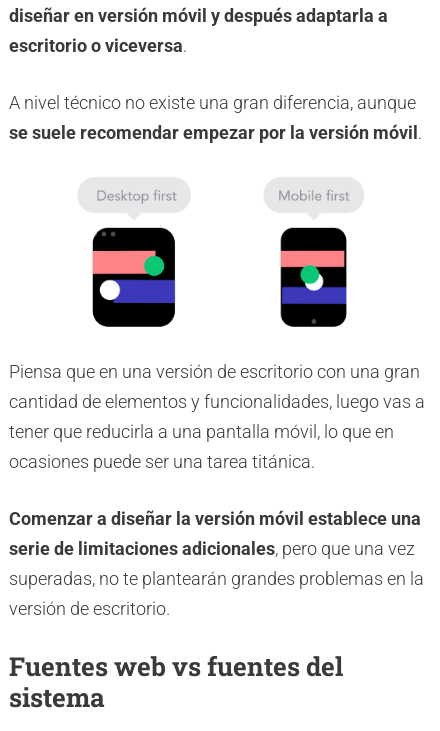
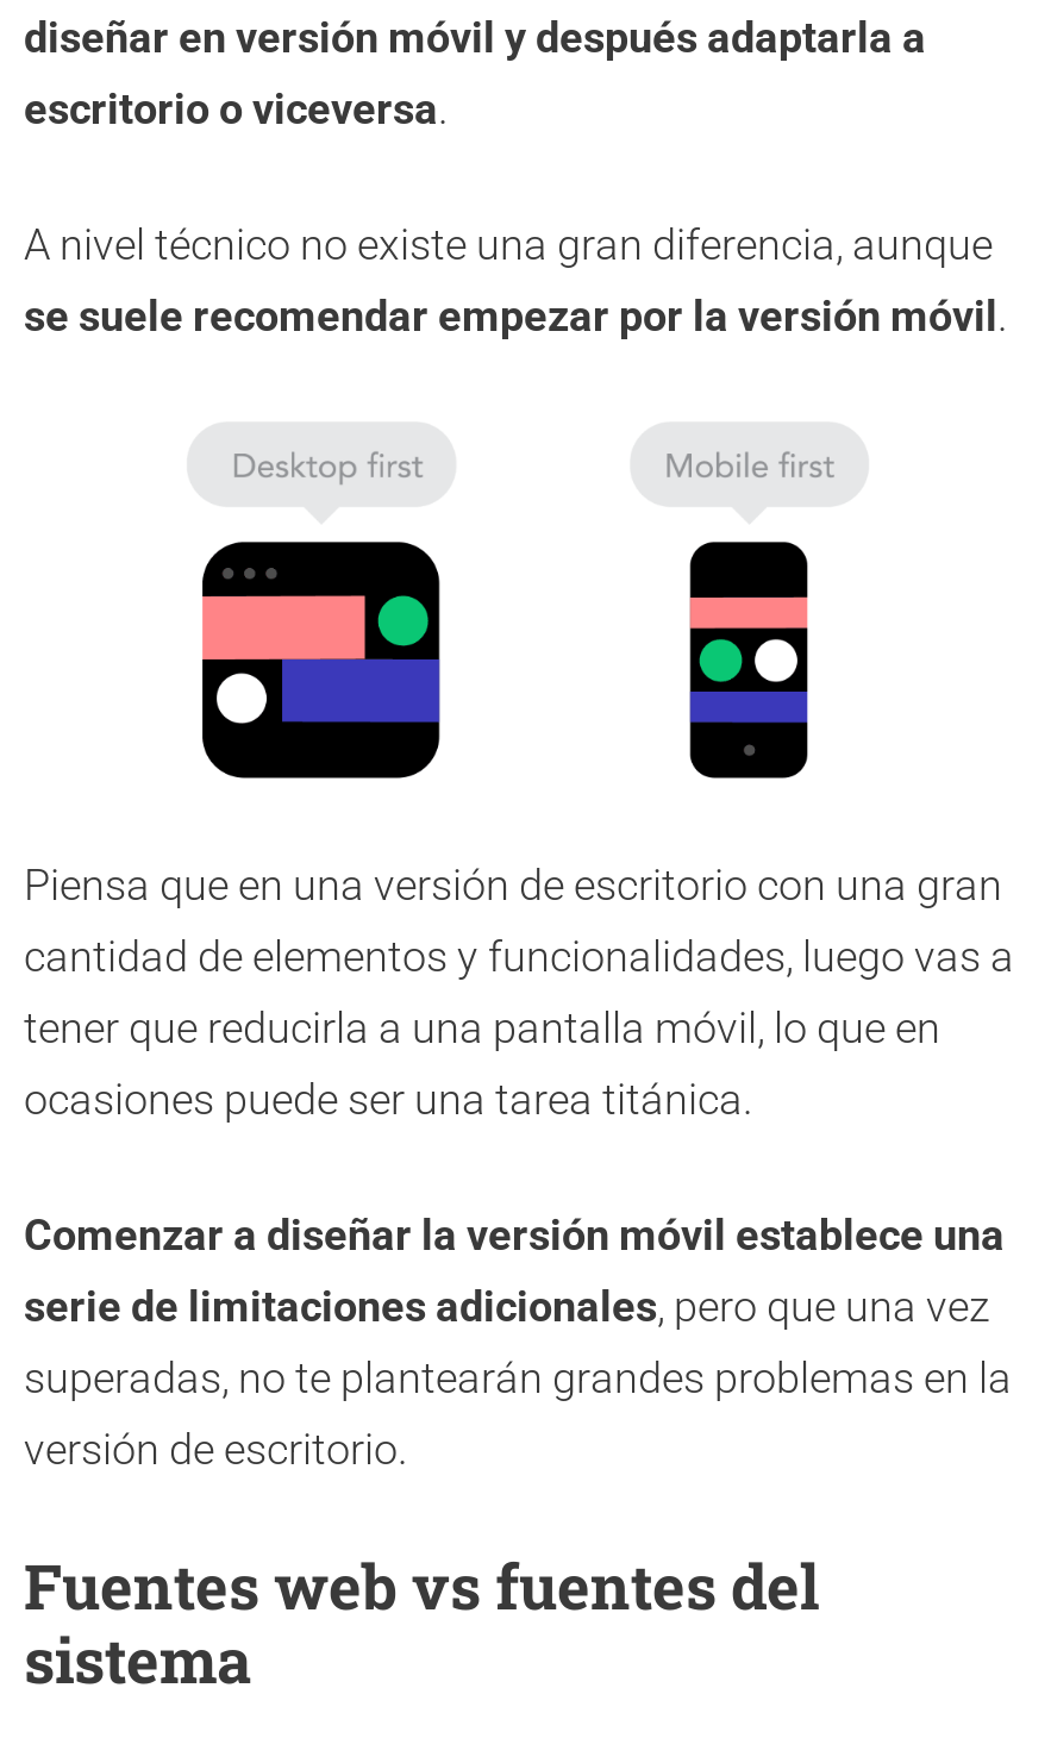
[84,227,184,327] [image] -> [200,540,443,781] [image]
[280,227,348,328] [image] -> [671,543,828,779] [image]

